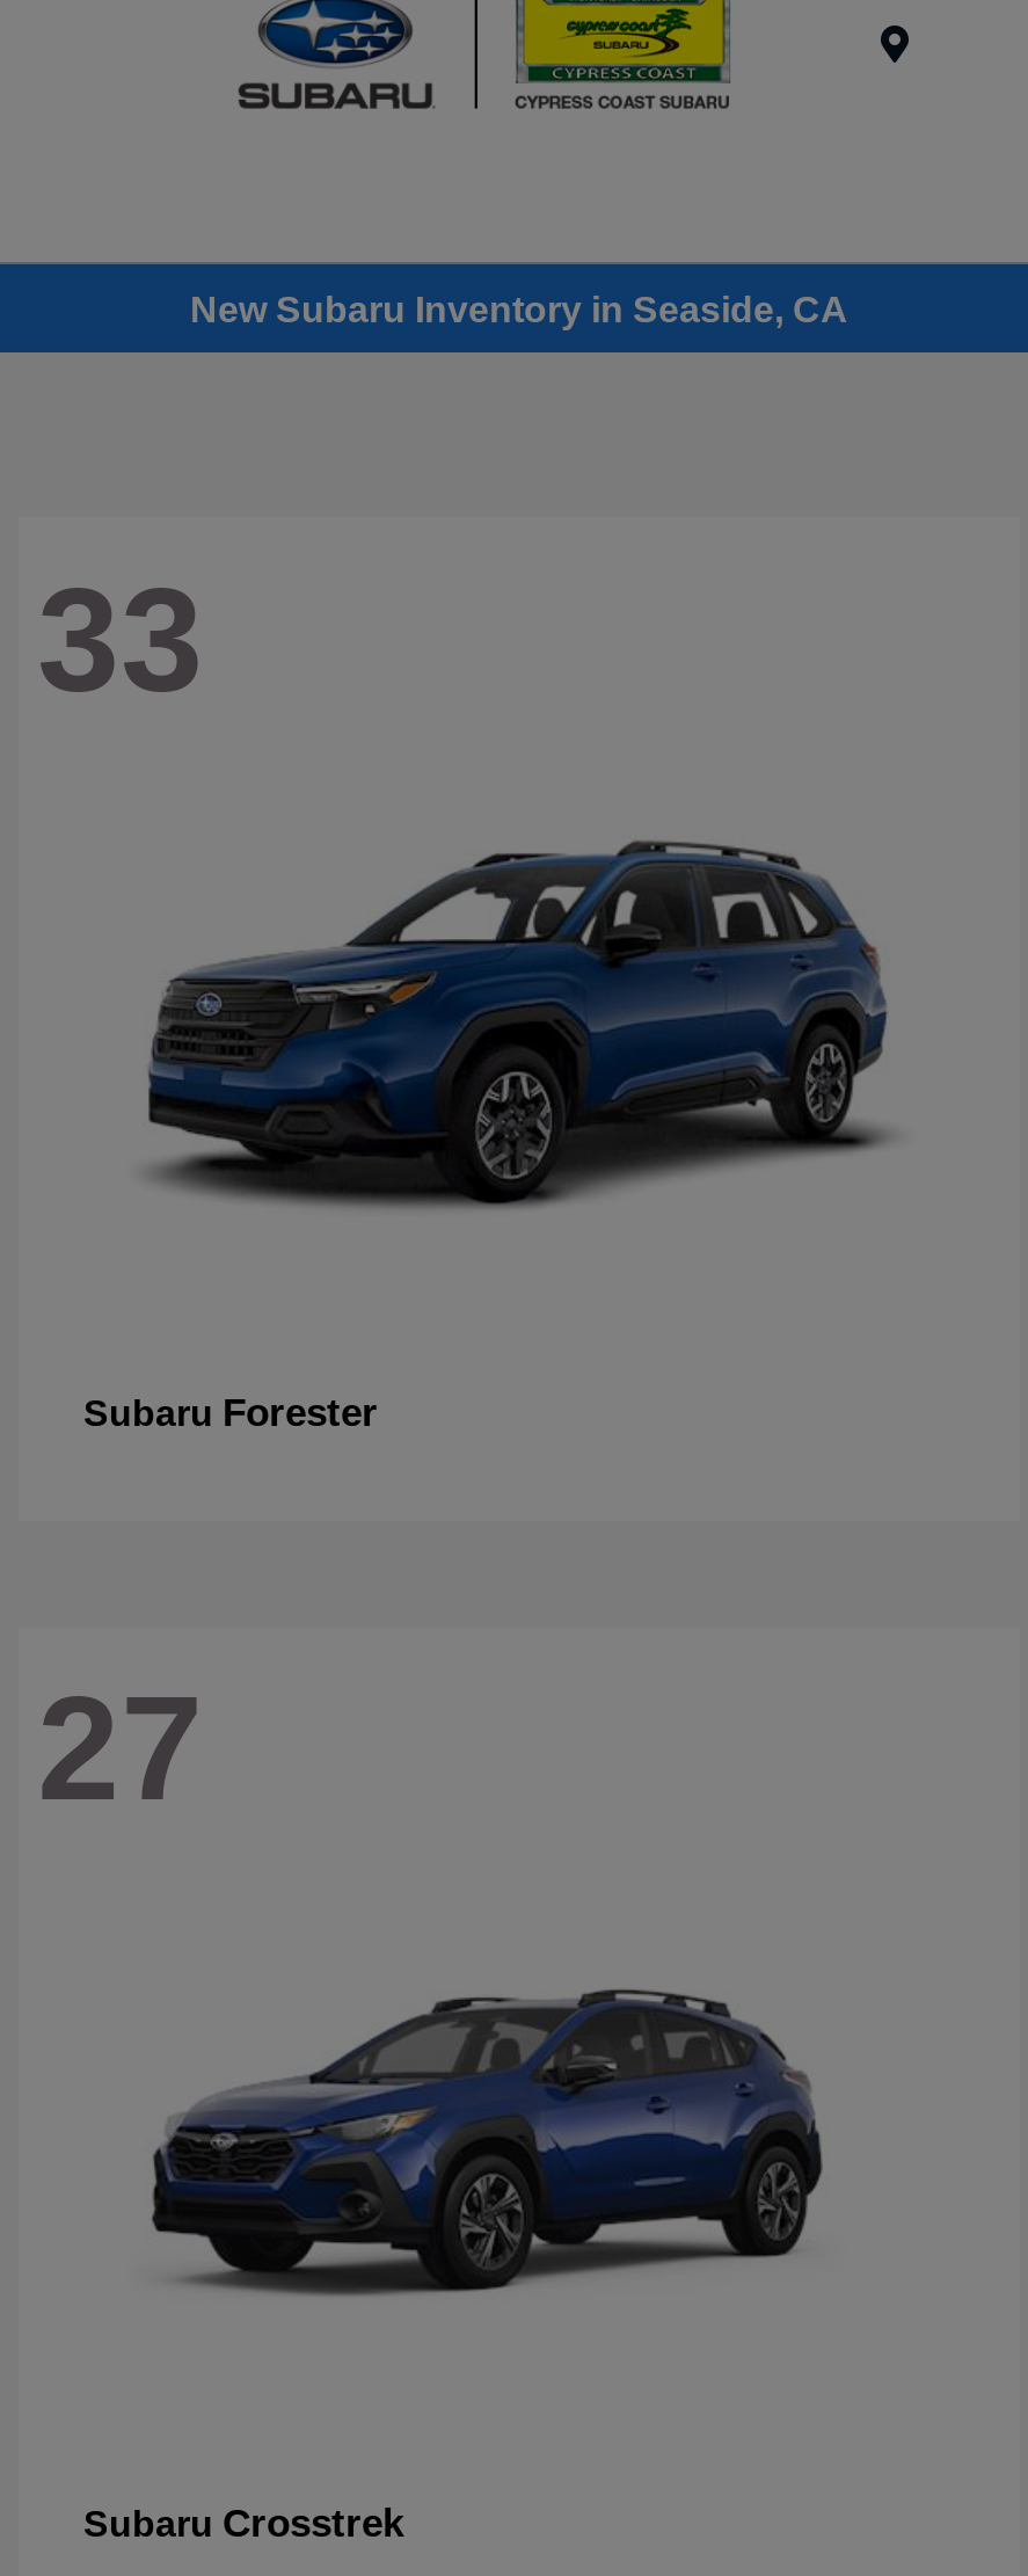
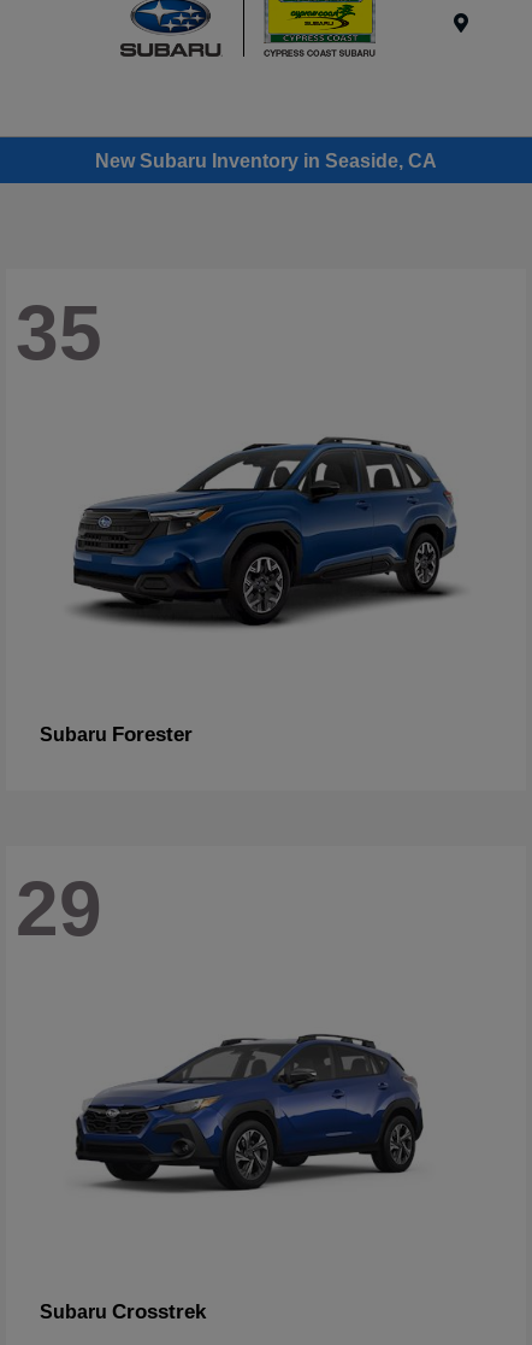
[37,556,204,723] 33 -> [16,289,102,376] 35
[37,1666,204,1833] 27 -> [16,866,102,953] 29

